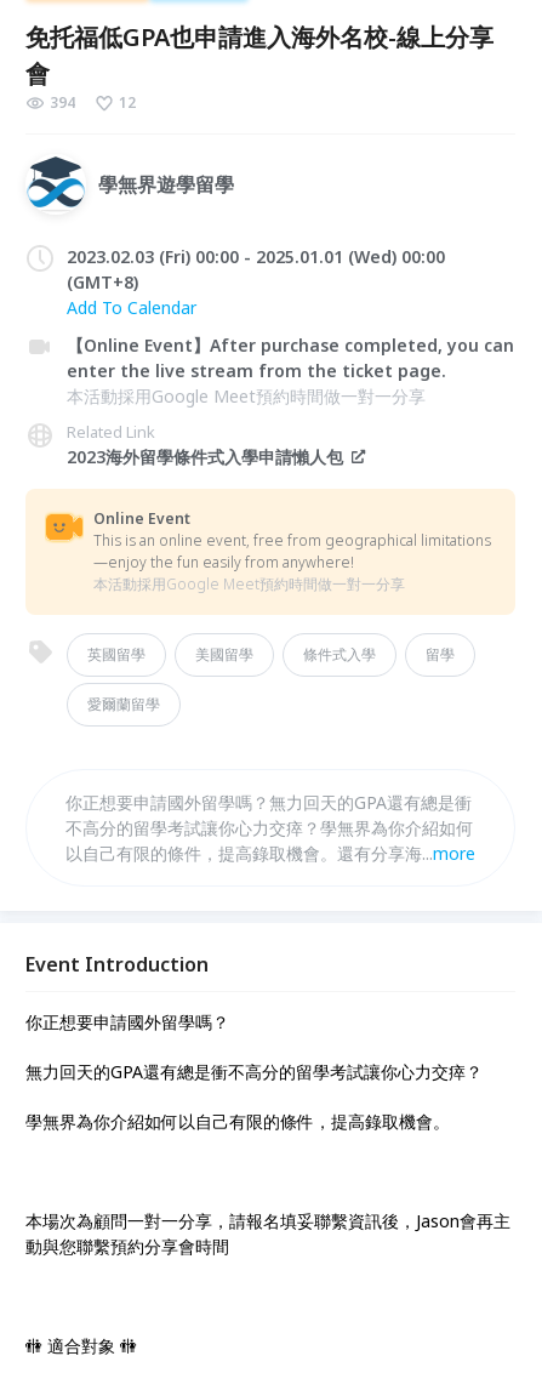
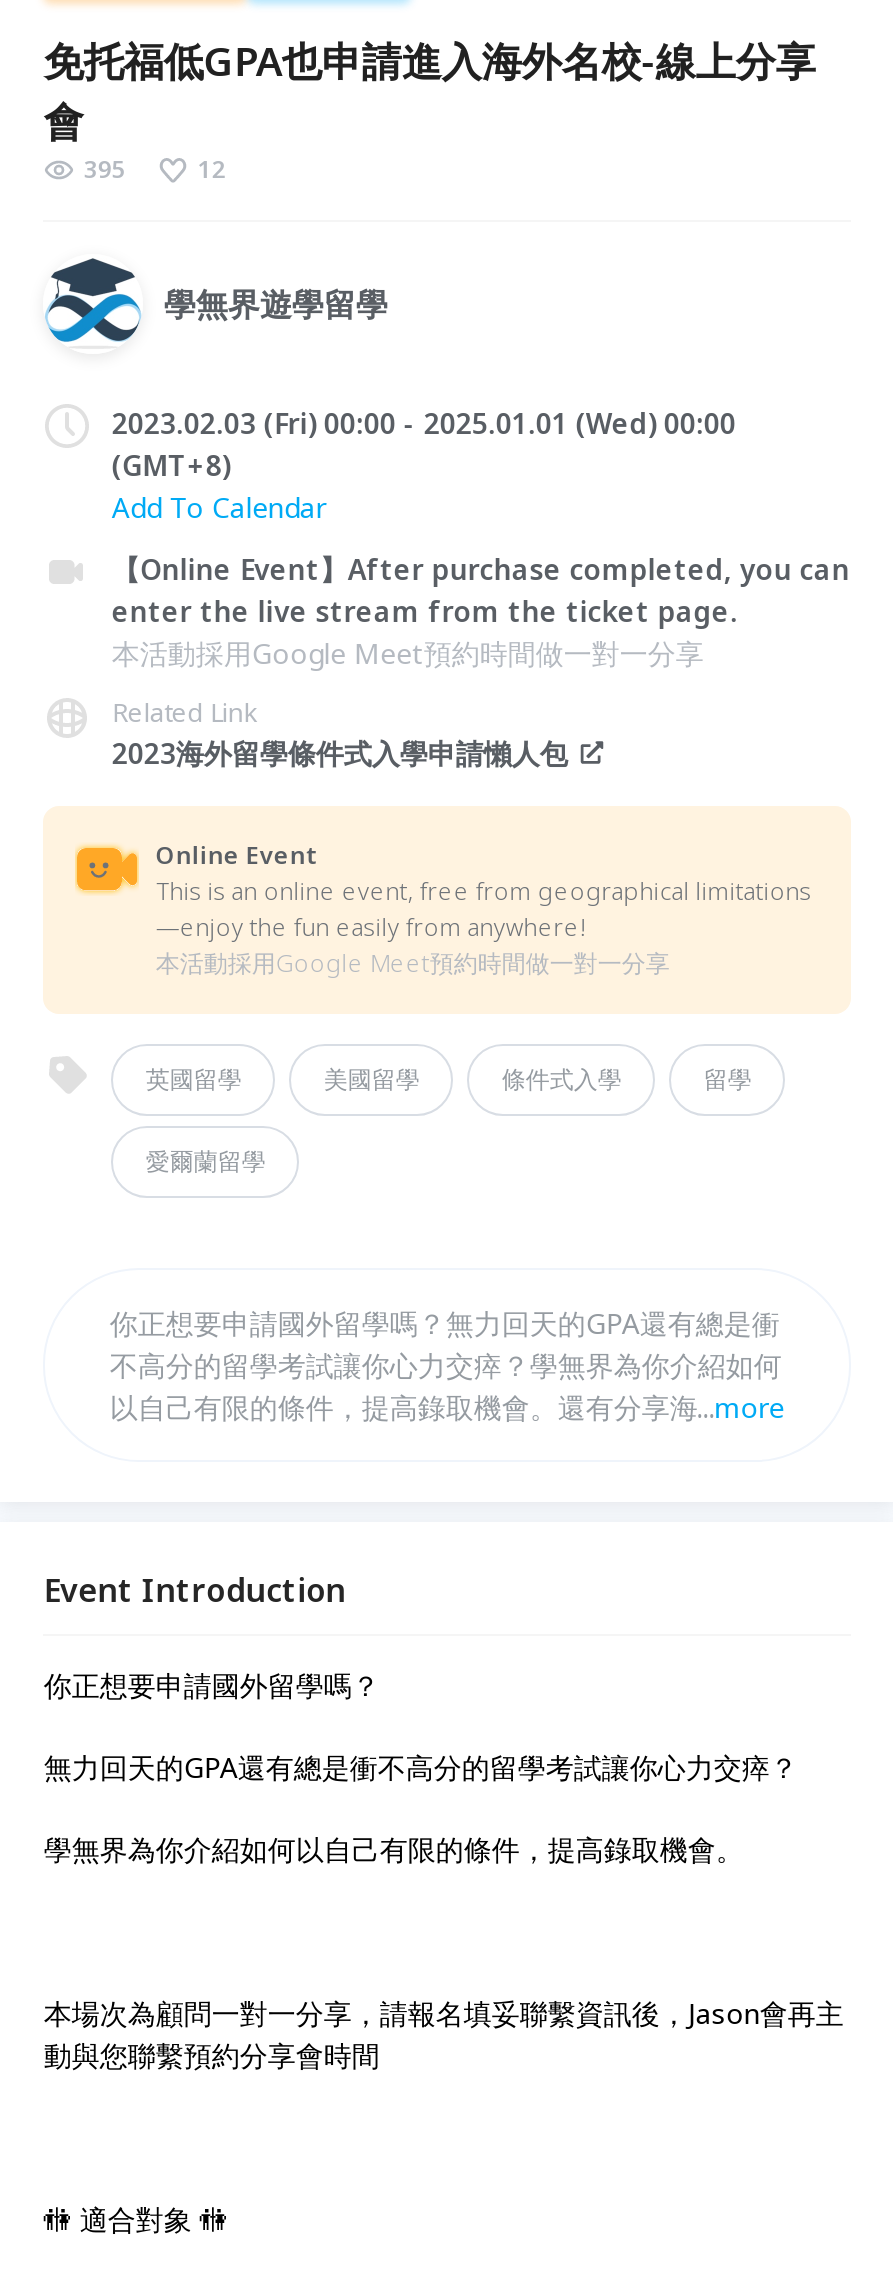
[50,92,76,113] 394 -> [84,152,126,186] 395

